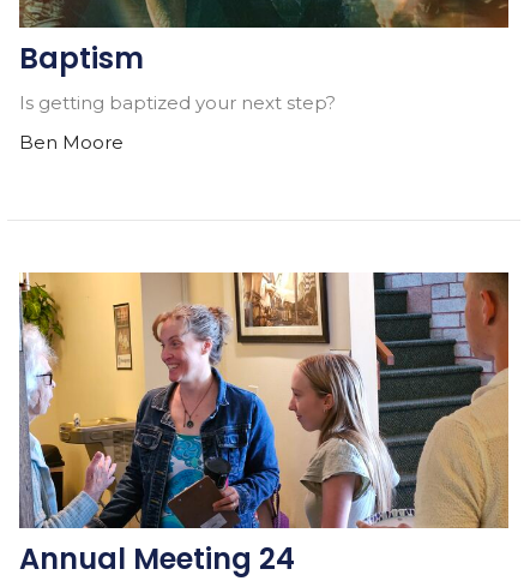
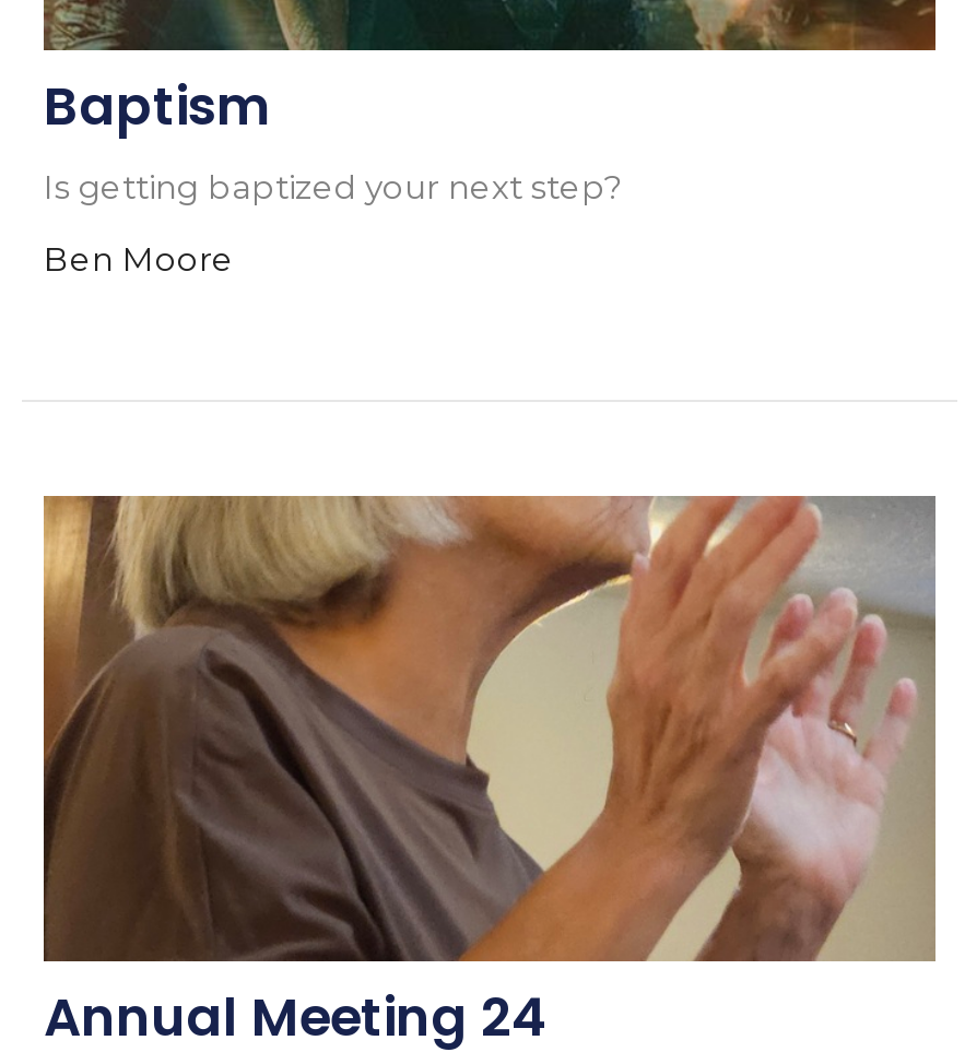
[18,271,510,529] [image] -> [42,494,935,963] [image]

